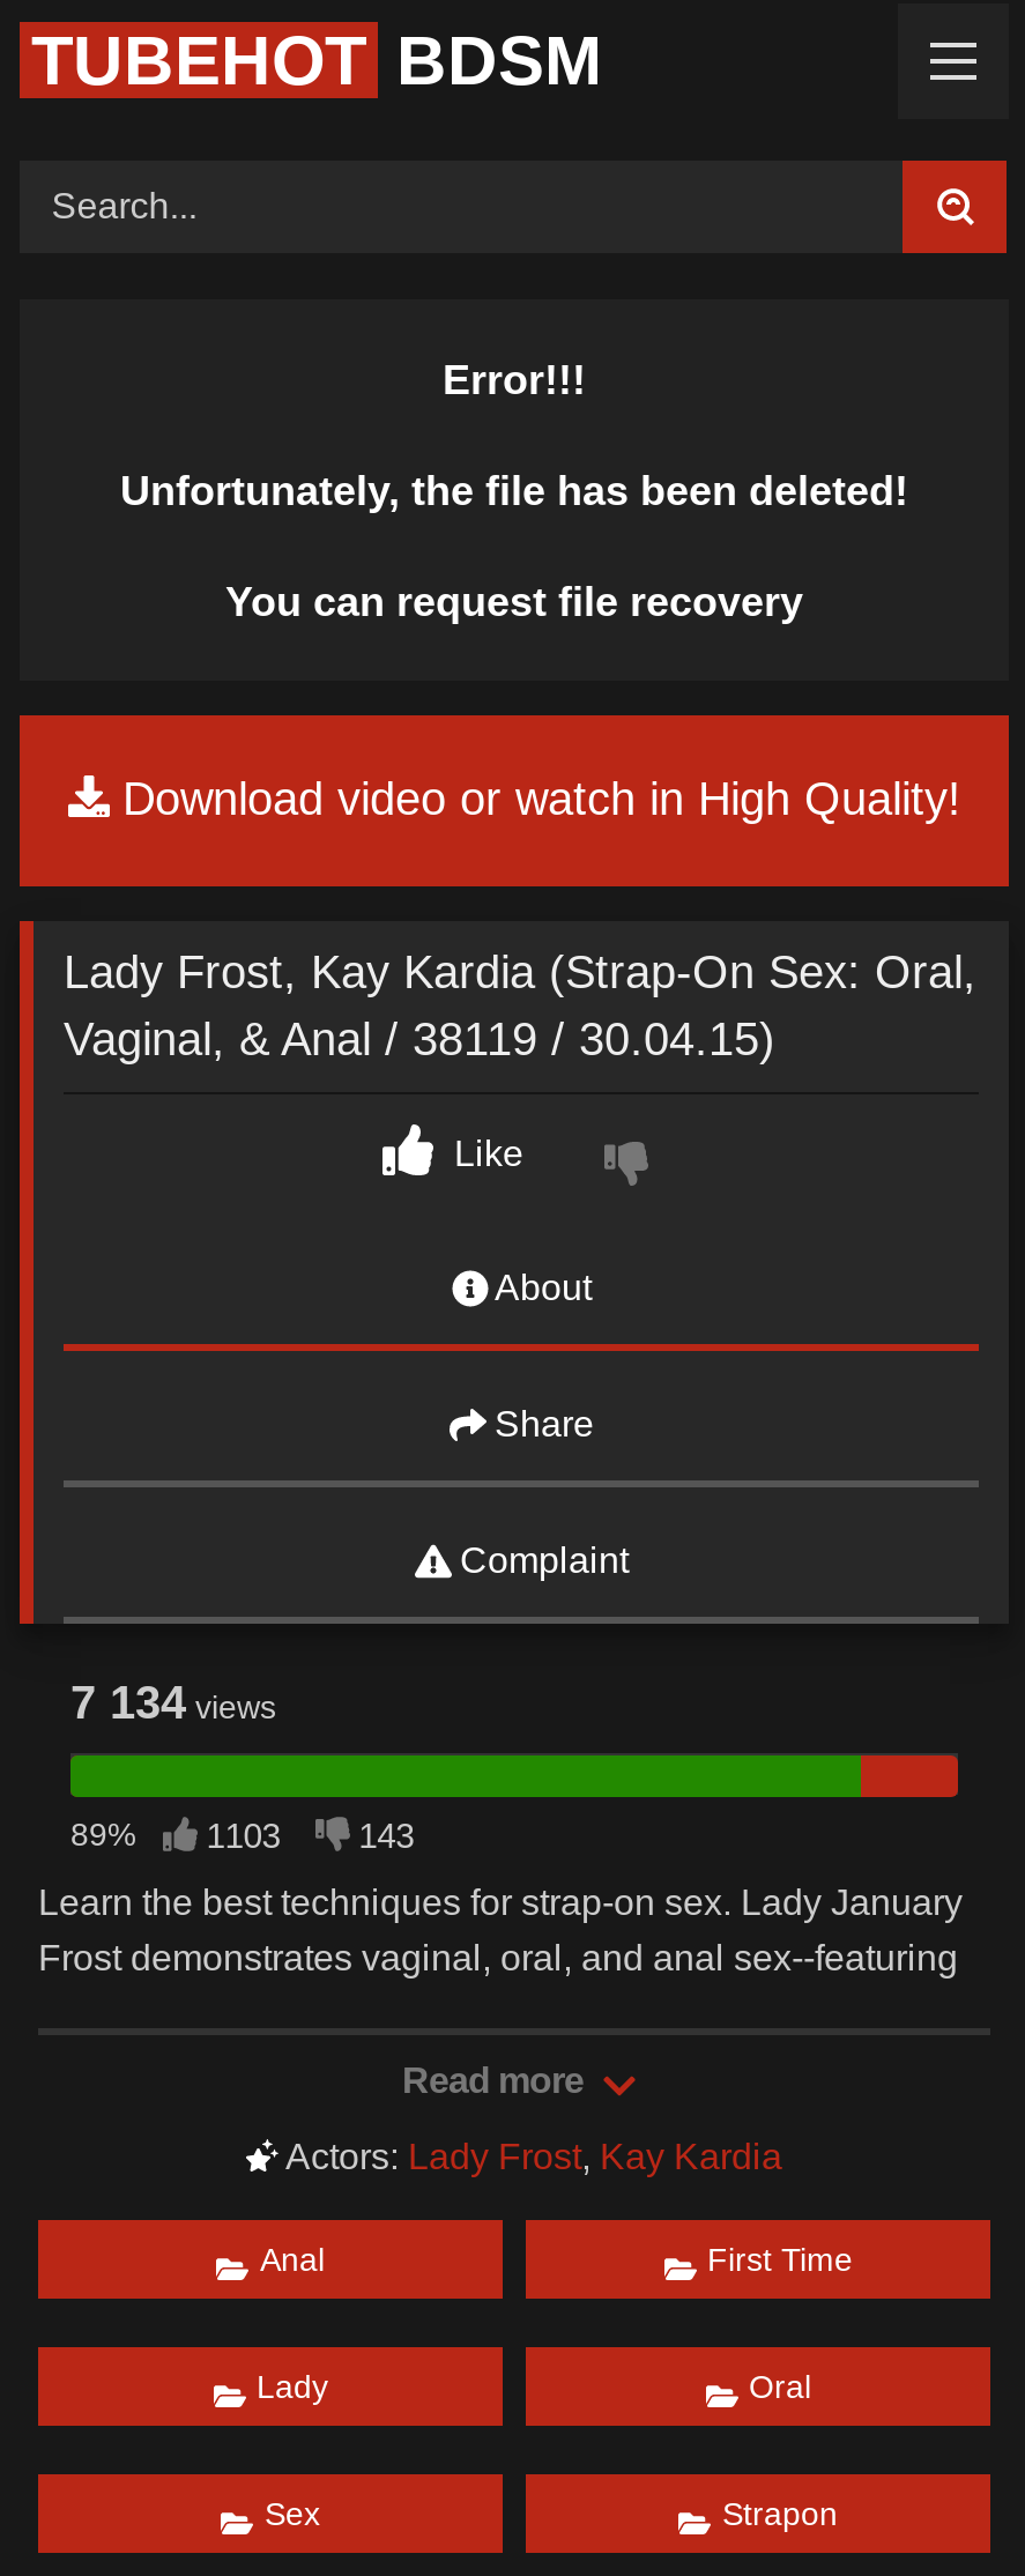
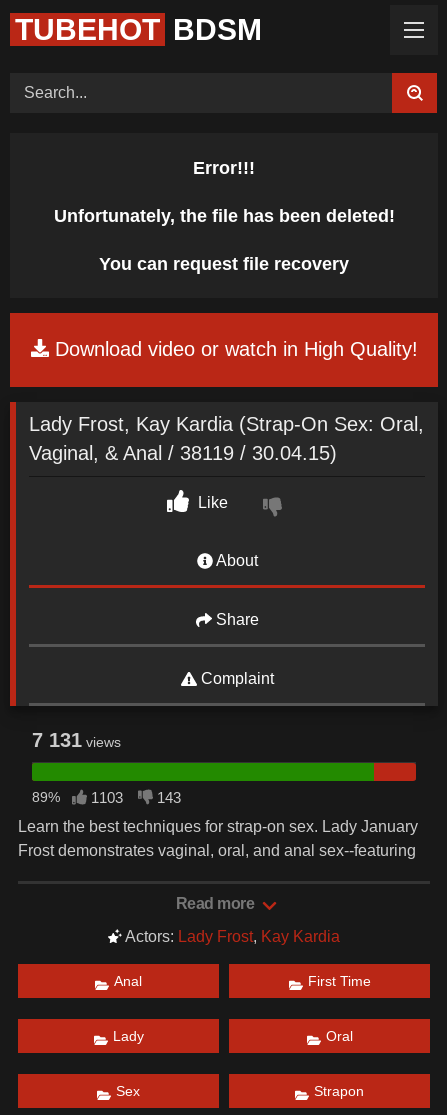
[70,1676,276,1727] 7 134 views -> [32,729,121,751] 7 131 views

